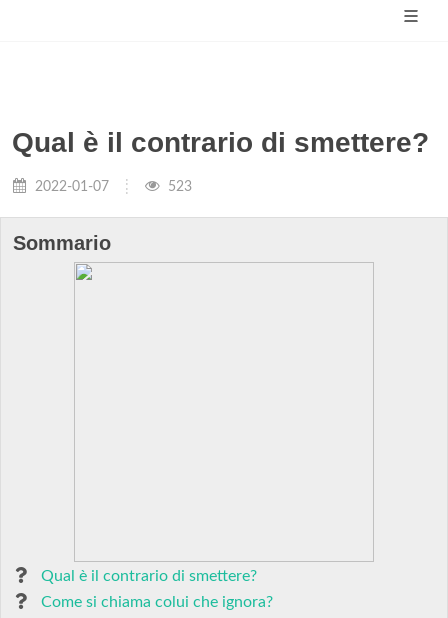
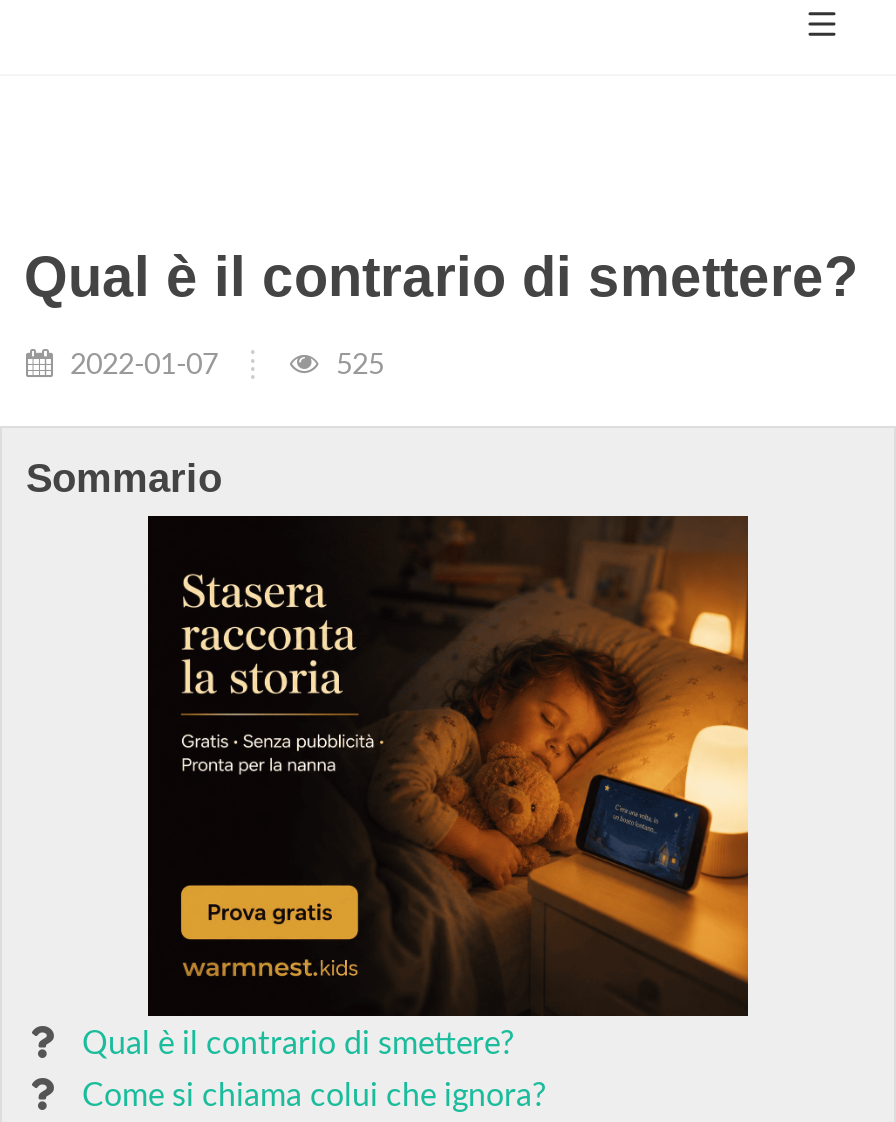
[164,179,192,194] 523 -> [328,350,384,380] 525
none -> [146,514,750,1016] [image]

